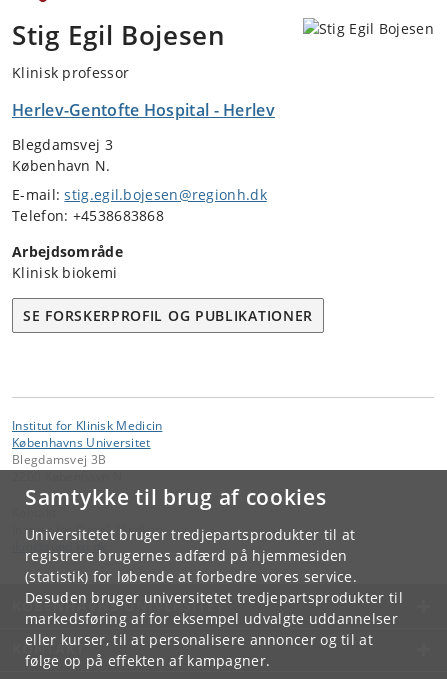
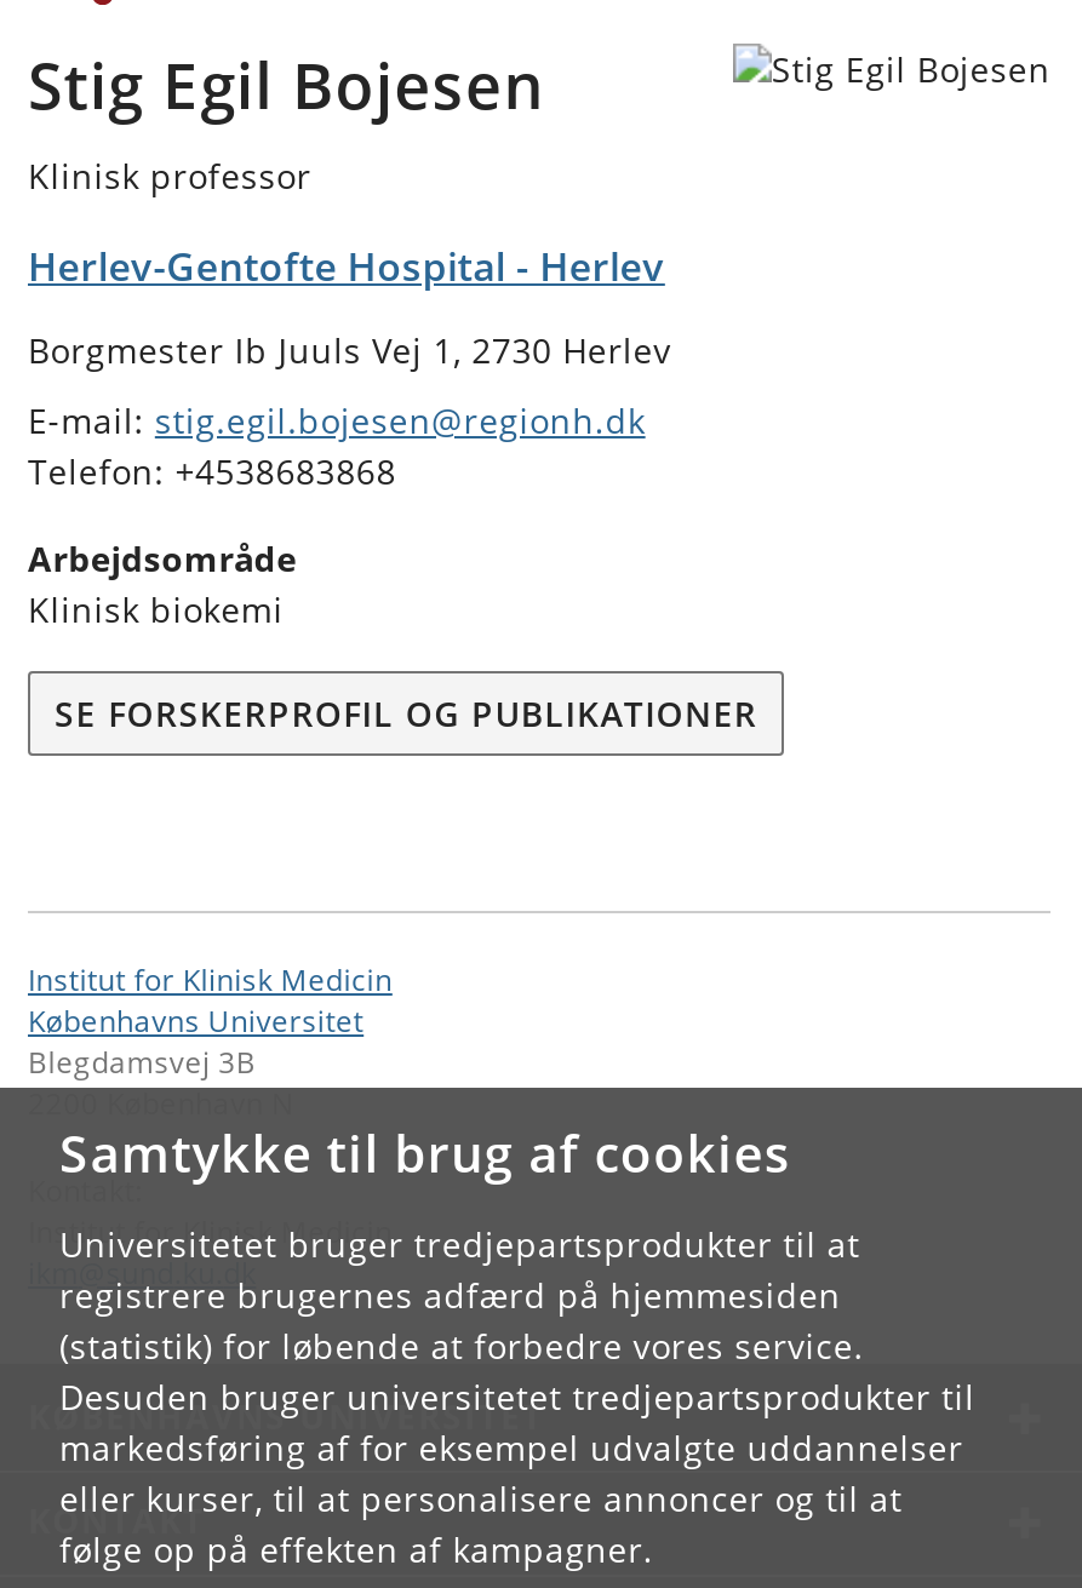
[12,135,113,175] Blegdamsvej 3 | København N. -> [28,327,671,373] Borgmester Ib Juuls Vej 1, 2730 Herlev

